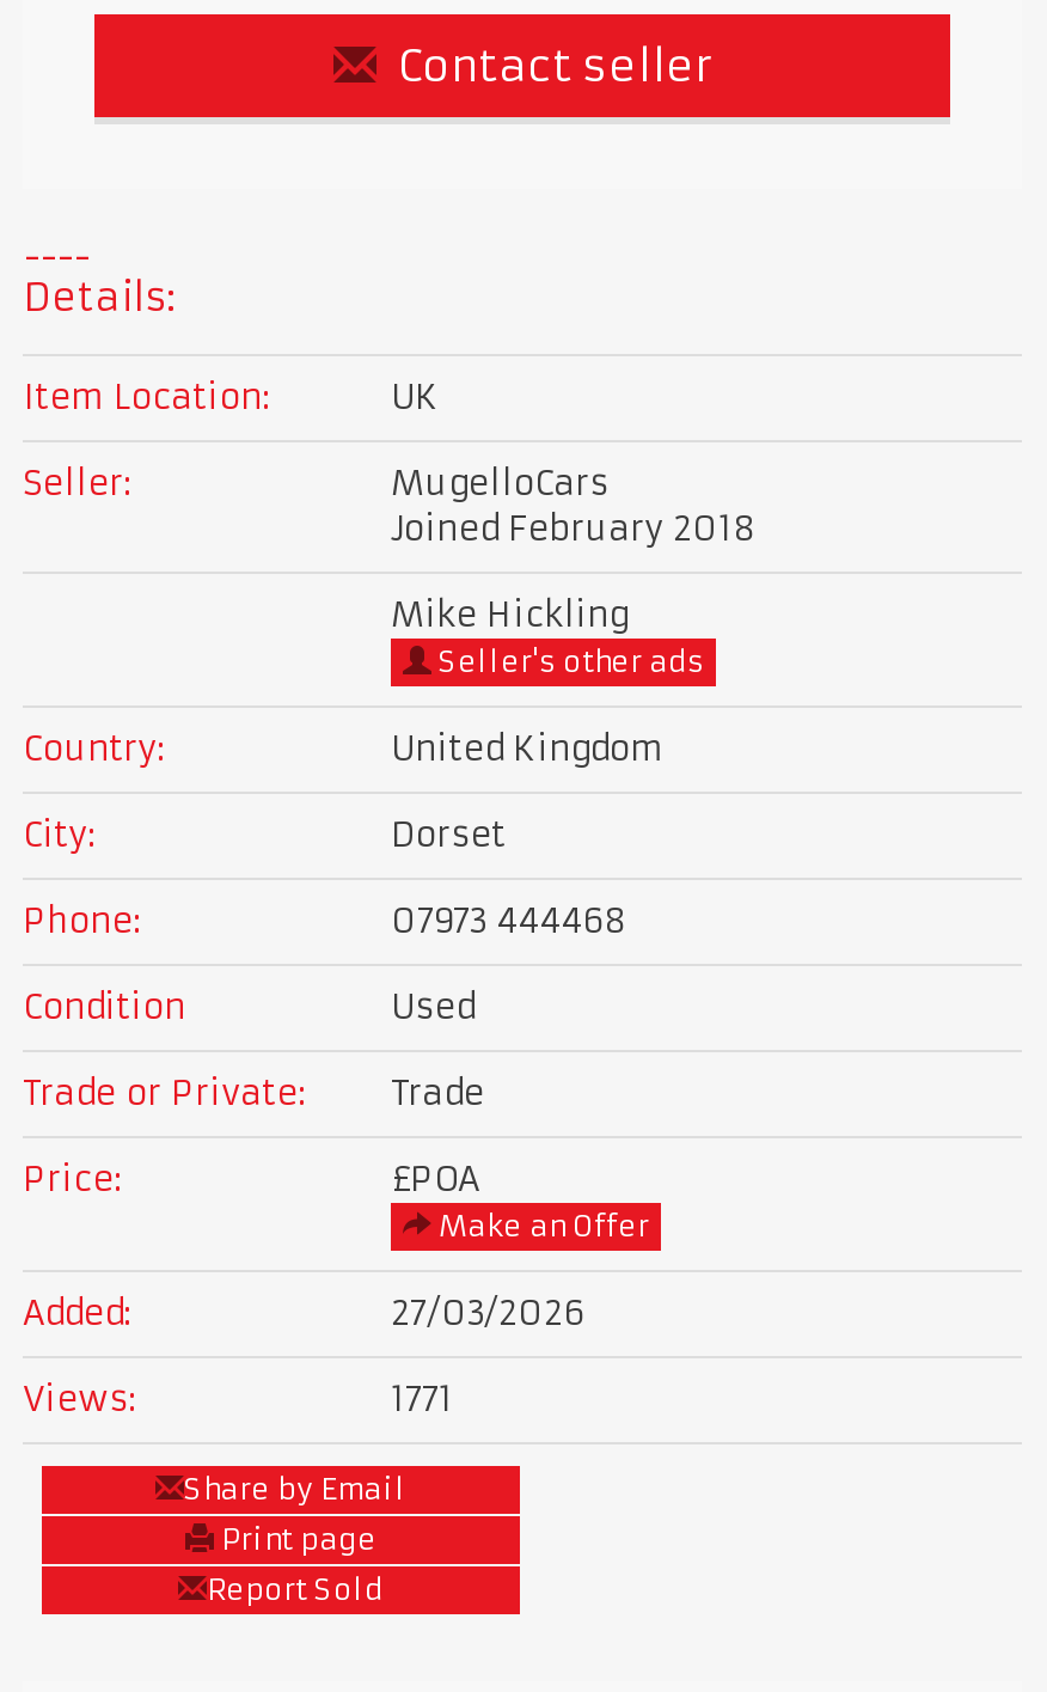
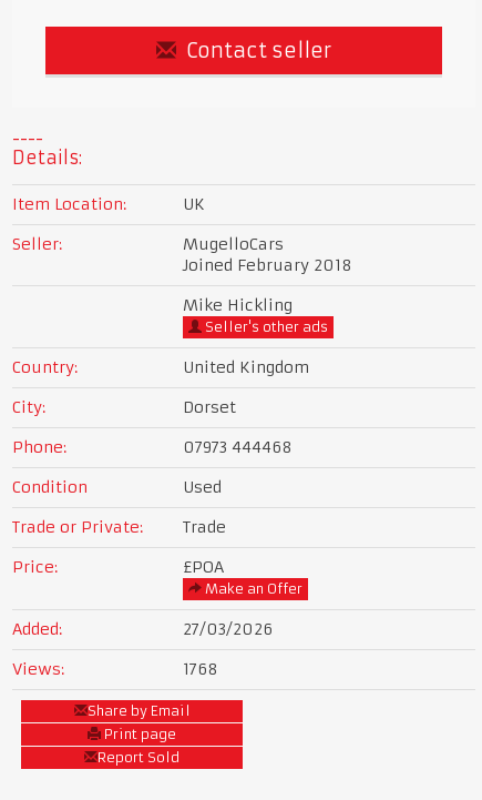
[391,1378,453,1421] 1771 -> [183,659,218,679] 1768

